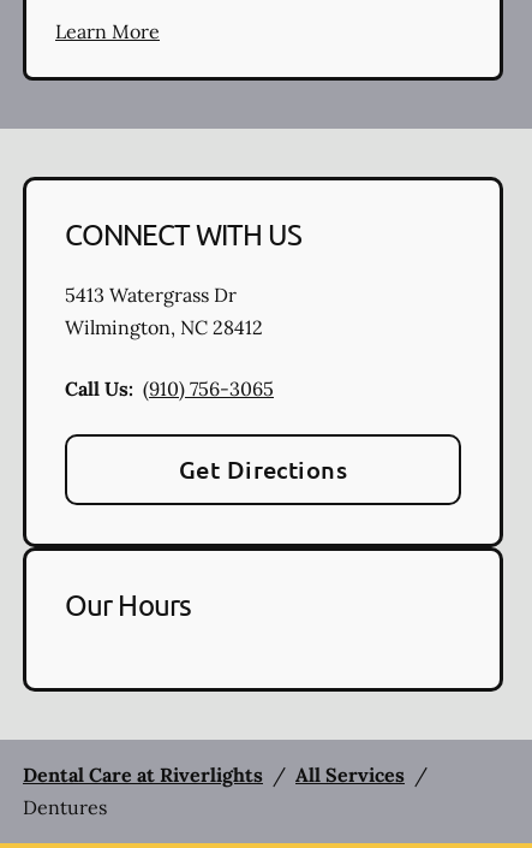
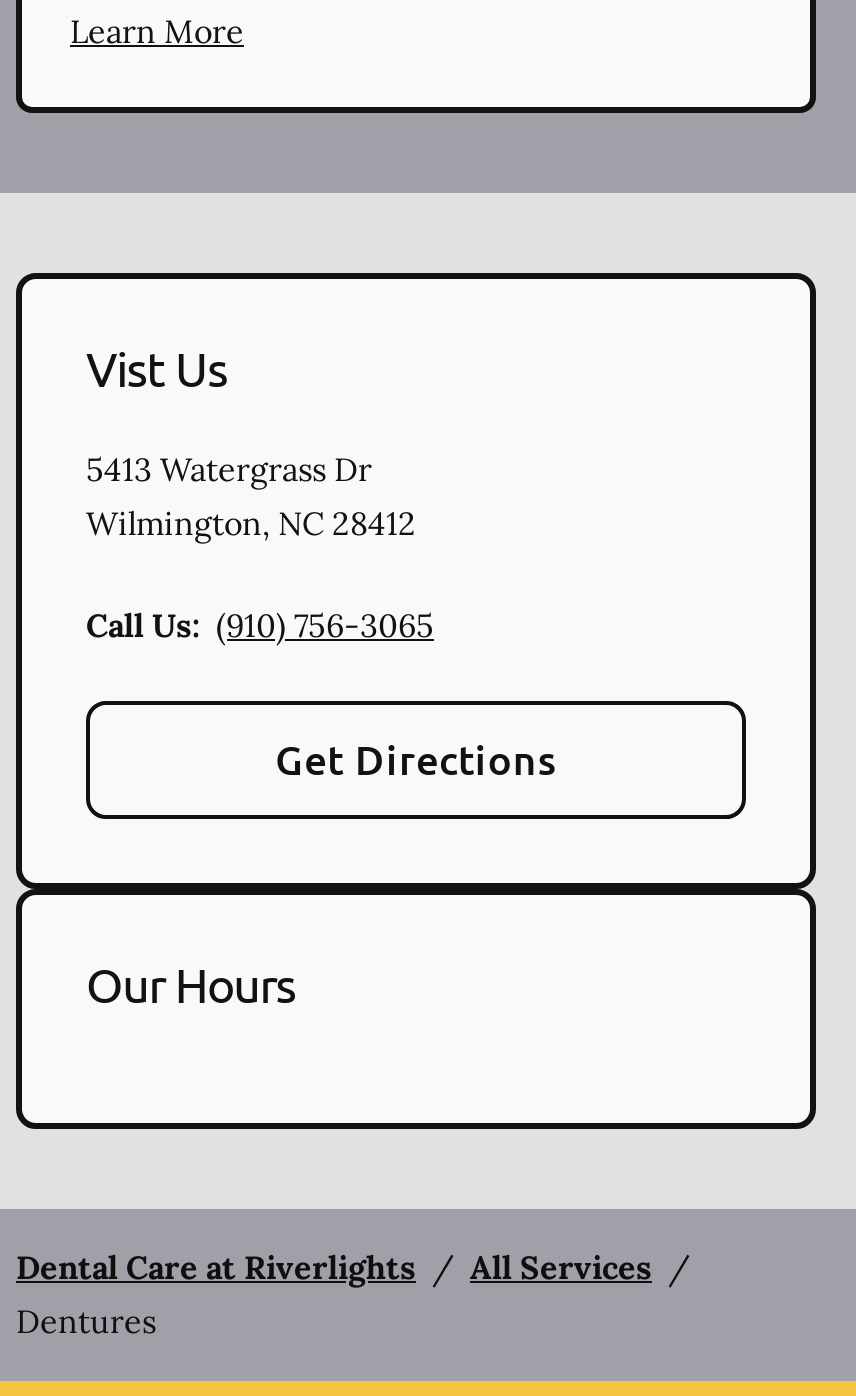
[65,216,302,251] CONNECT WITH US -> [86,338,227,396] Vist Us

